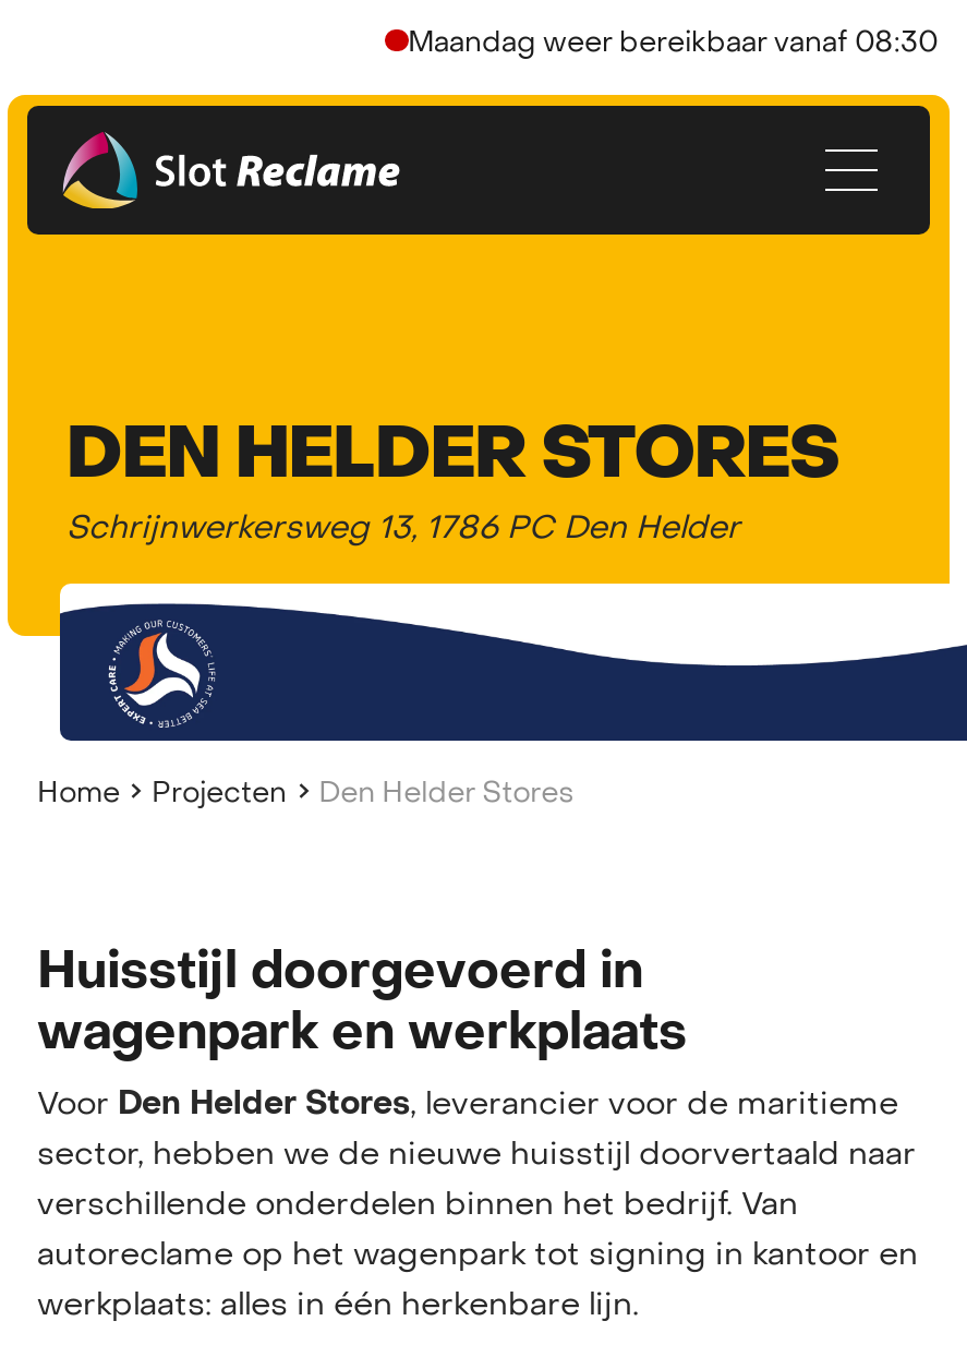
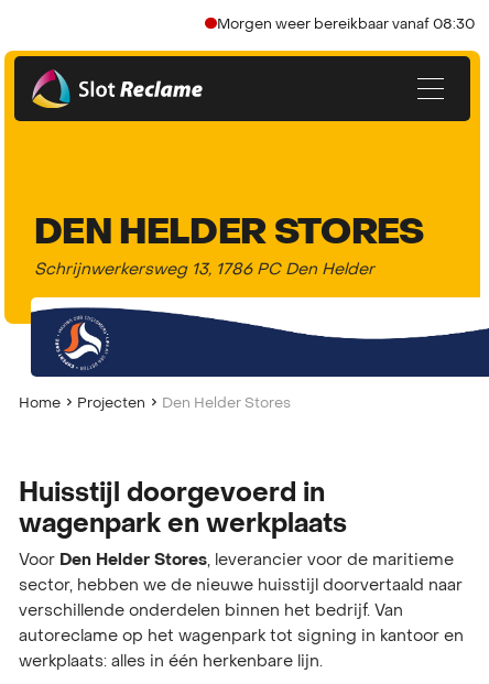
[408,21,938,60] Maandag weer bereikbaar vanaf 08:30 -> [216,13,474,33] Morgen weer bereikbaar vanaf 08:30

